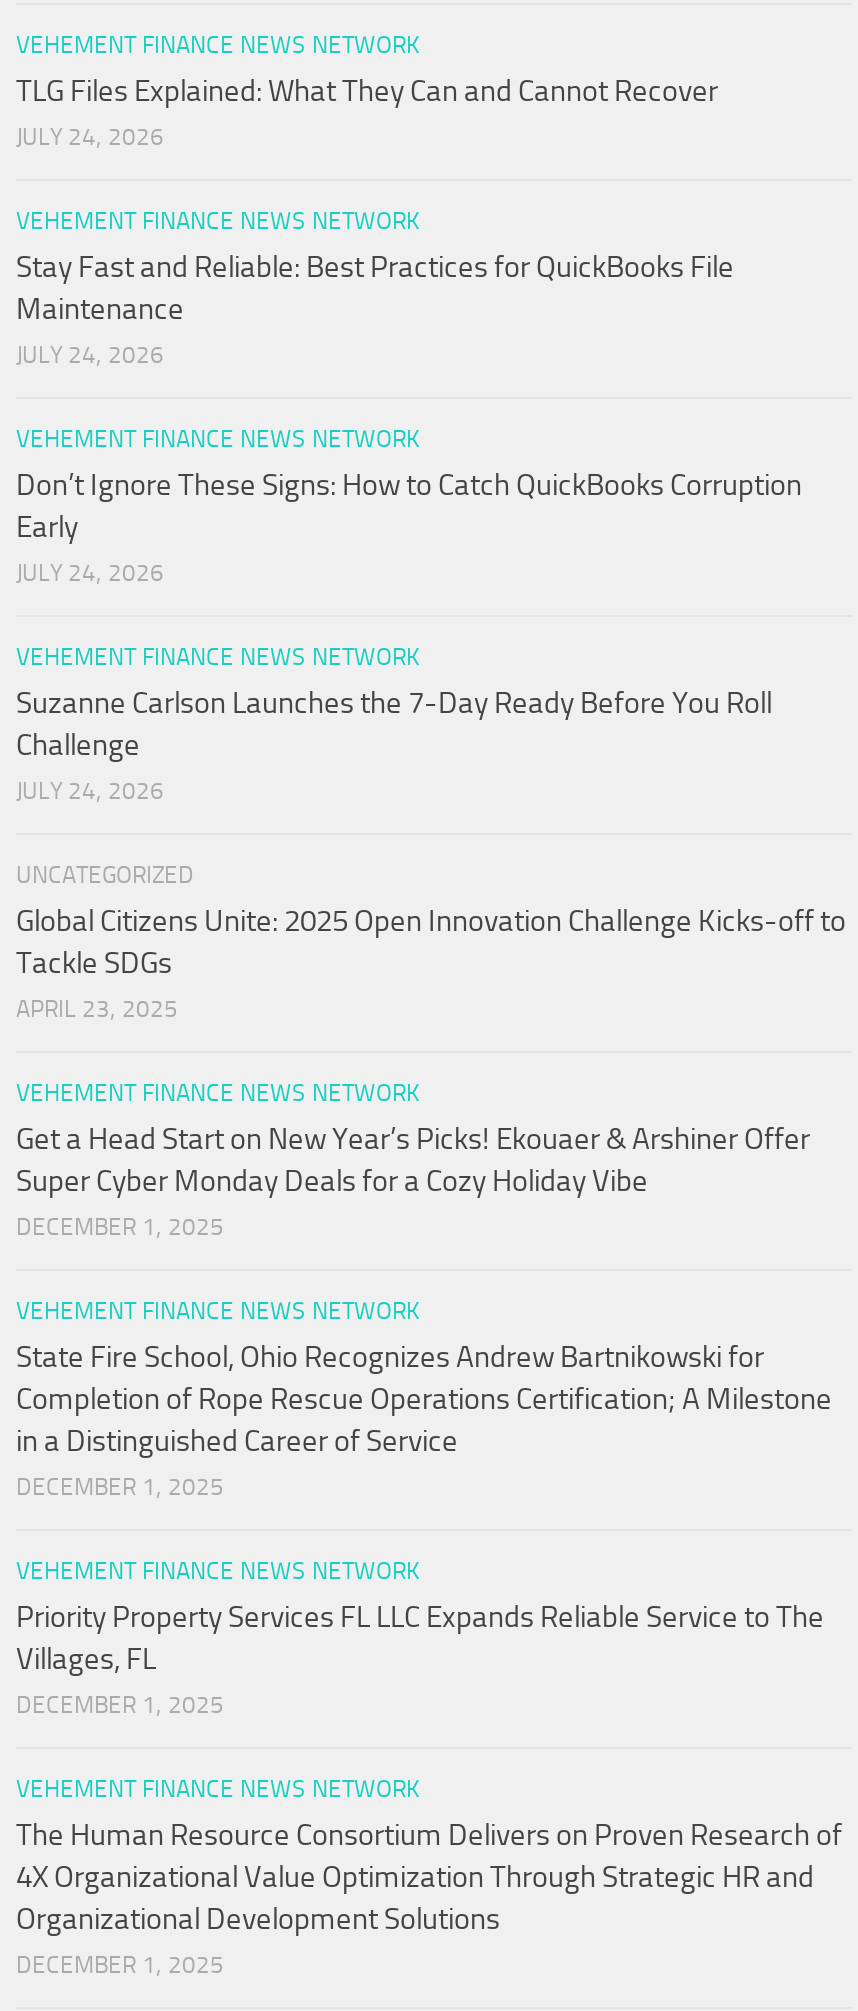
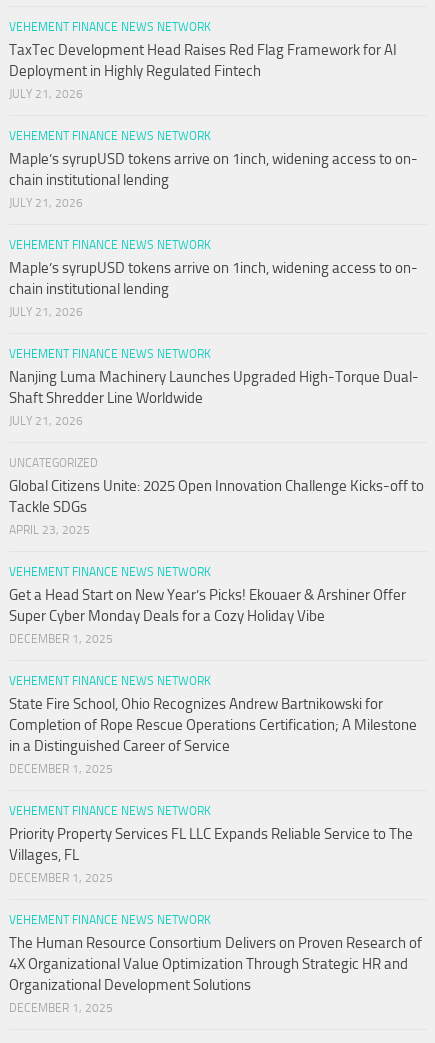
[16,73,718,151] TLG Files Explained: What They Can and Cannot Recover | JULY 24, 2026 -> [9,41,397,101] TaxTec Development Head Raises Red Flag Framework for AI | Deployment in Highly Regulated Fintech | JULY 21, 2026
[16,249,734,369] Stay Fast and Reliable: Best Practices for QuickBooks File | Maintenance | JULY 24, 2026 -> [9,150,418,210] Maple’s syrupUSD tokens arrive on 1inch, widening access to on- | chain institutional lending | JULY 21, 2026
[16,467,802,587] Don’t Ignore These Signs: How to Catch QuickBooks Corruption | Early | JULY 24, 2026 -> [9,259,418,319] Maple’s syrupUSD tokens arrive on 1inch, widening access to on- | chain institutional lending | JULY 21, 2026
[16,685,772,805] Suzanne Carlson Launches the 7-Day Ready Before You Roll | Challenge | JULY 24, 2026 -> [9,368,419,428] Nanjing Luma Machinery Launches Upgraded High-Torque Dual- | Shaft Shredder Line Worldwide | JULY 21, 2026

